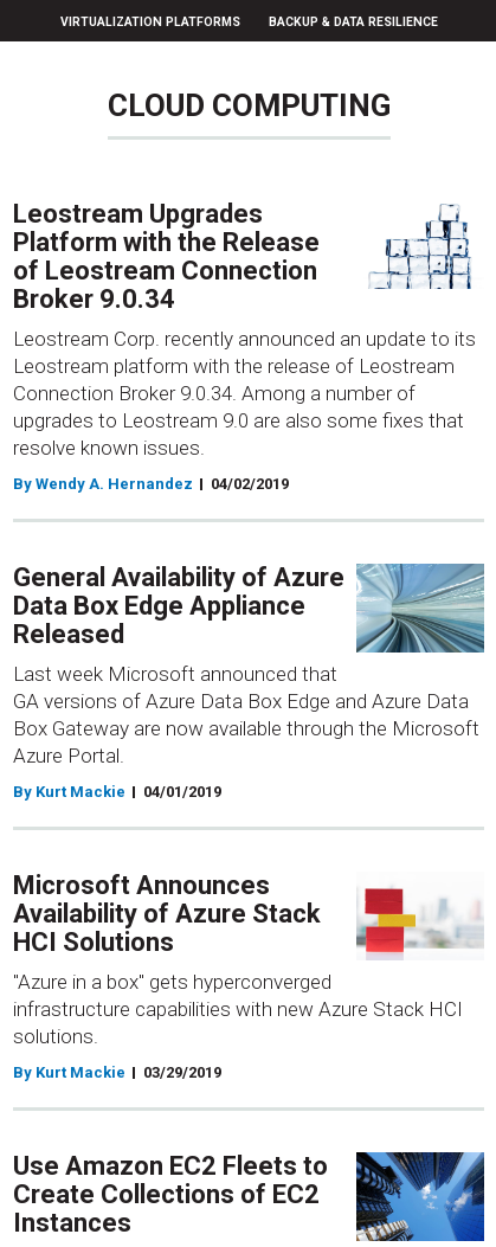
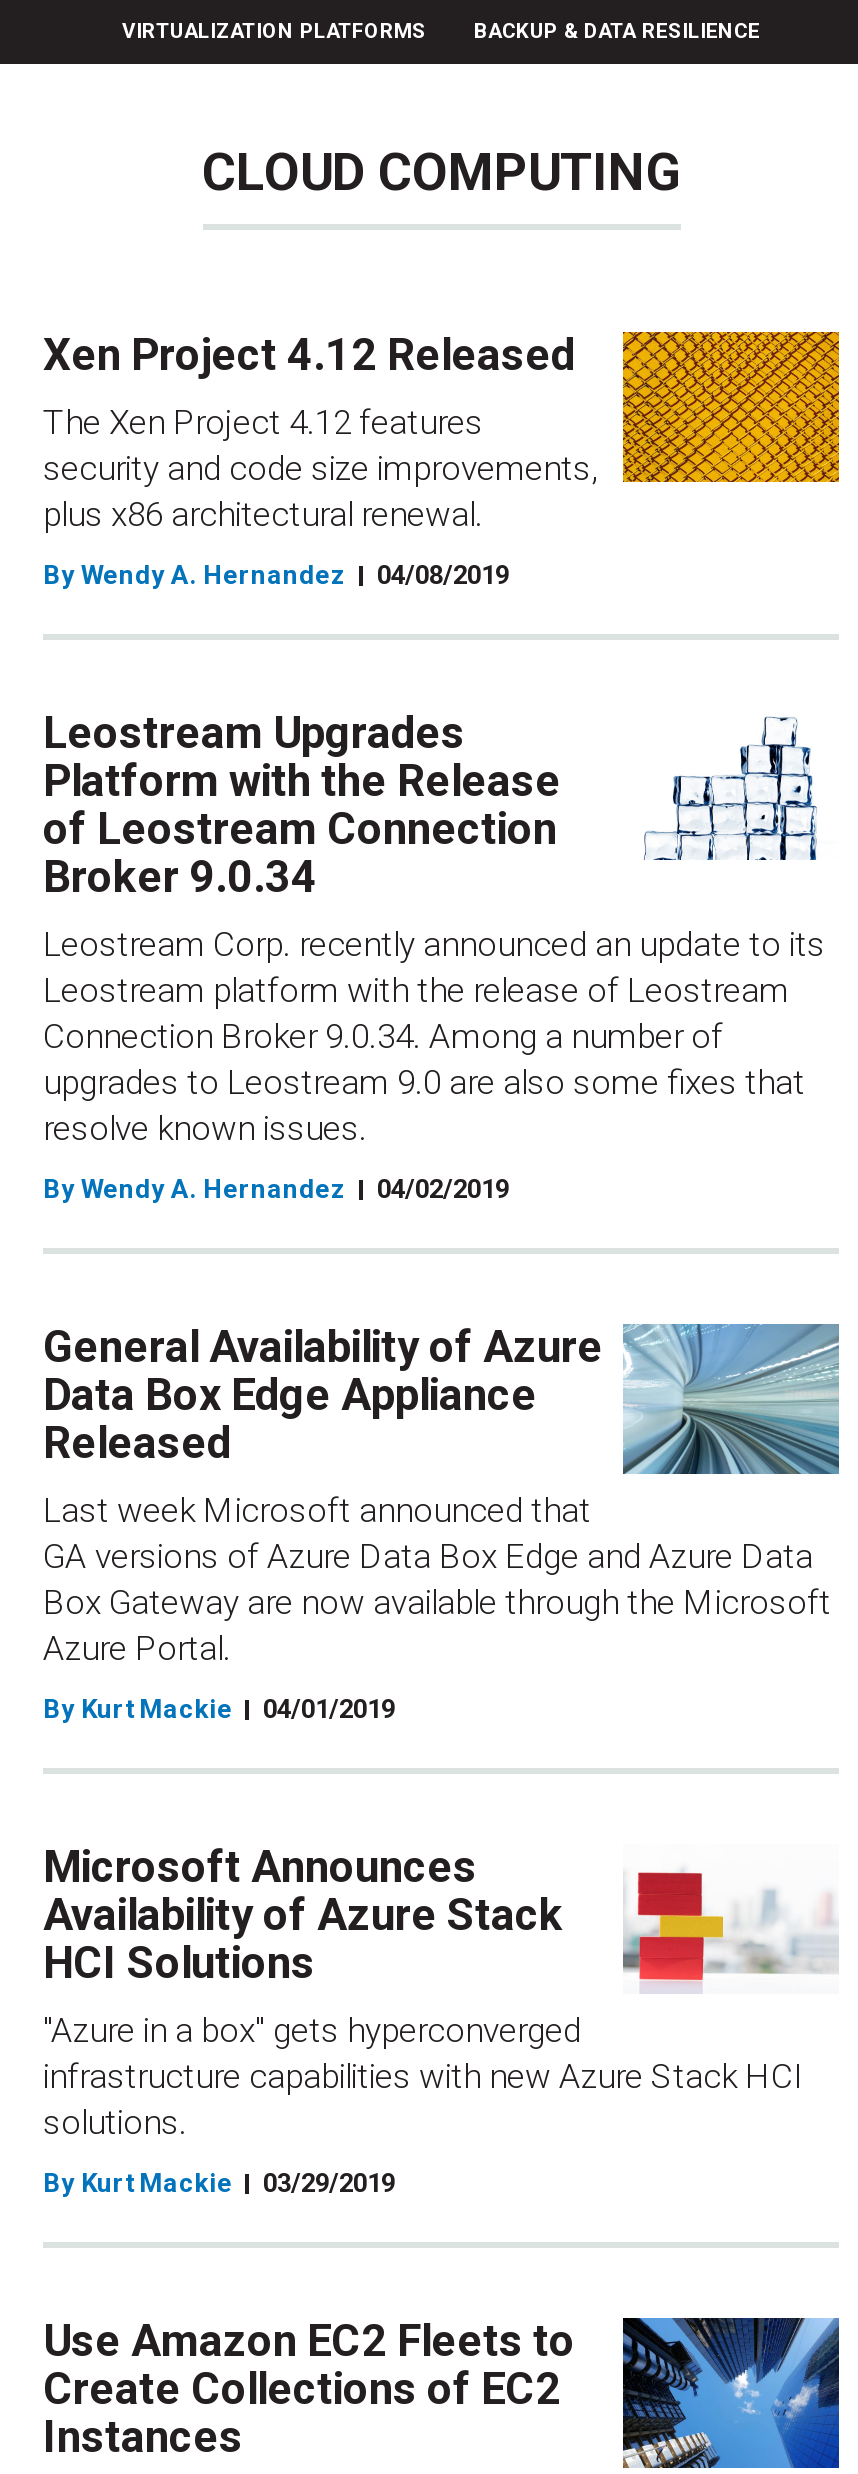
none -> [43,330,841,590] [image] | Xen Project 4.12 Released | The Xen Project 4.12 features | security and code size improvements, | plus x86 architectural renewal. | By Wendy A. Hernandez | 04/08/2019

